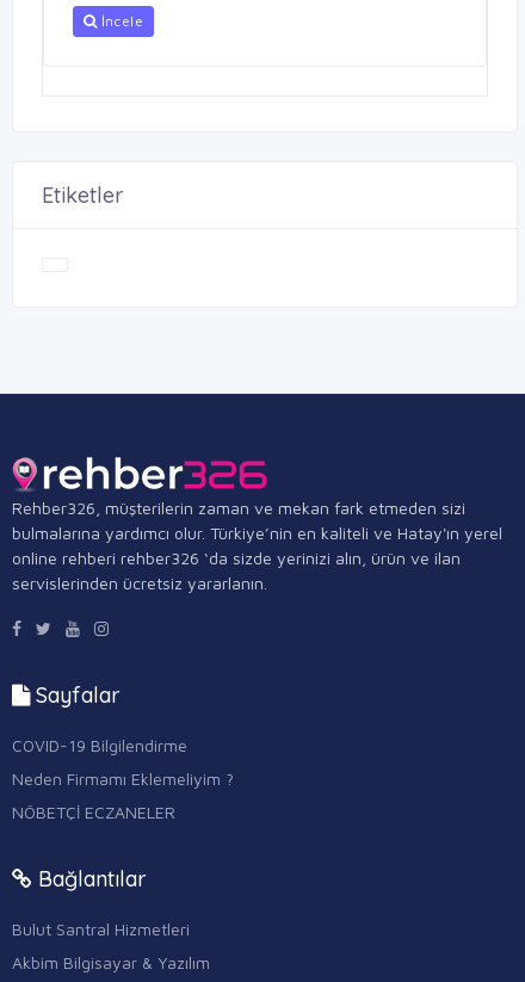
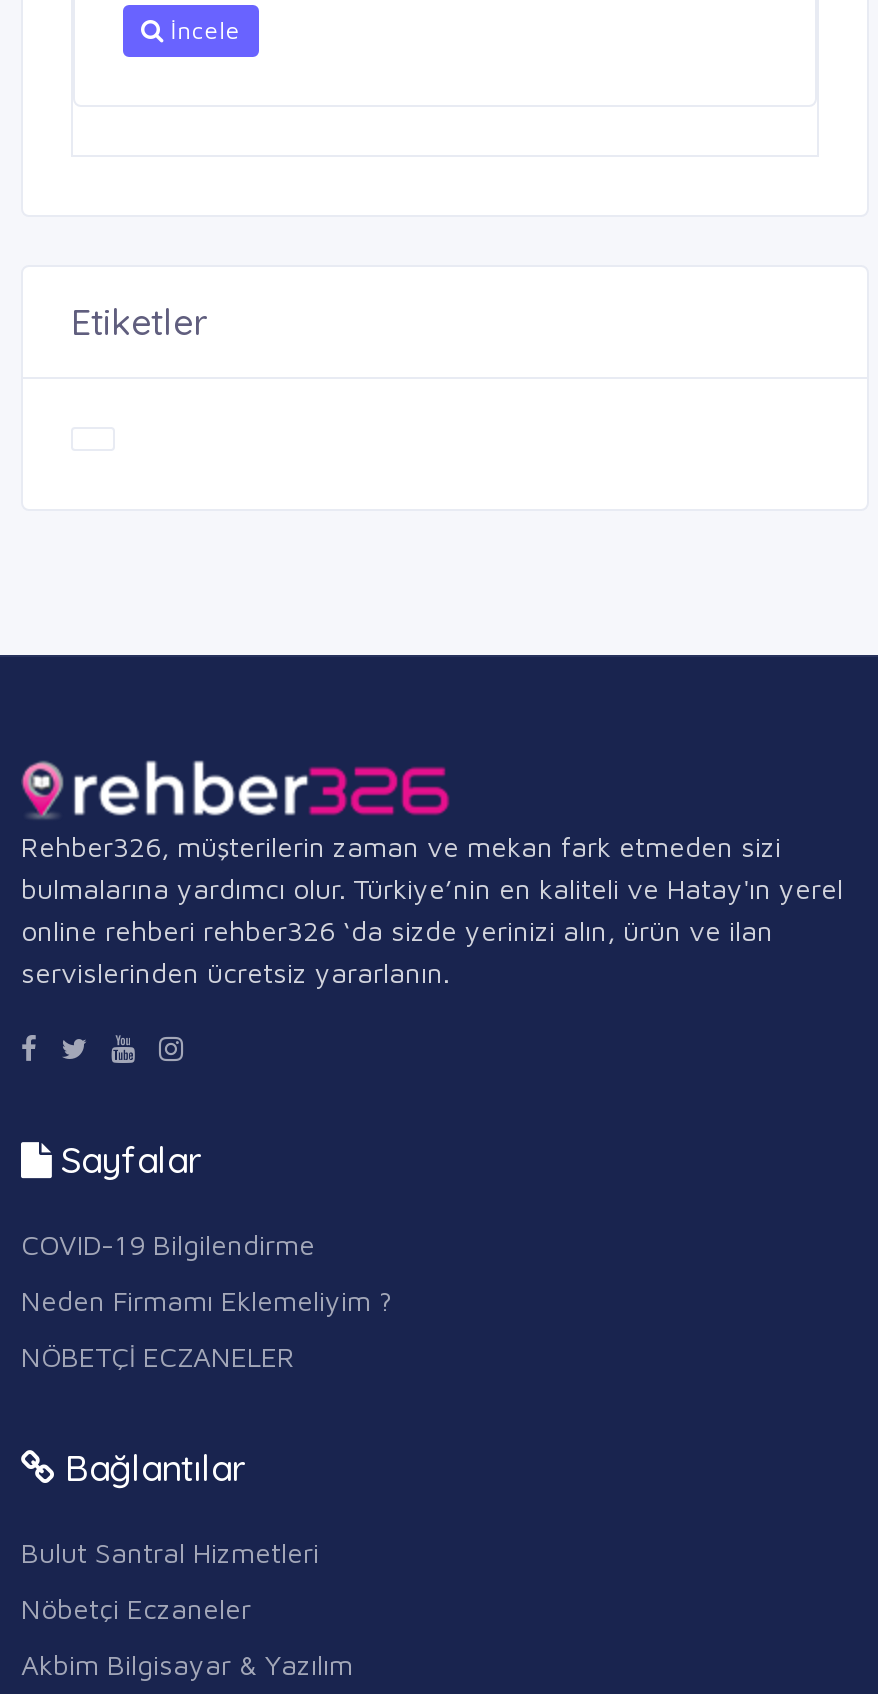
none -> [21,1592,251,1626] Nöbetçi Eczaneler

